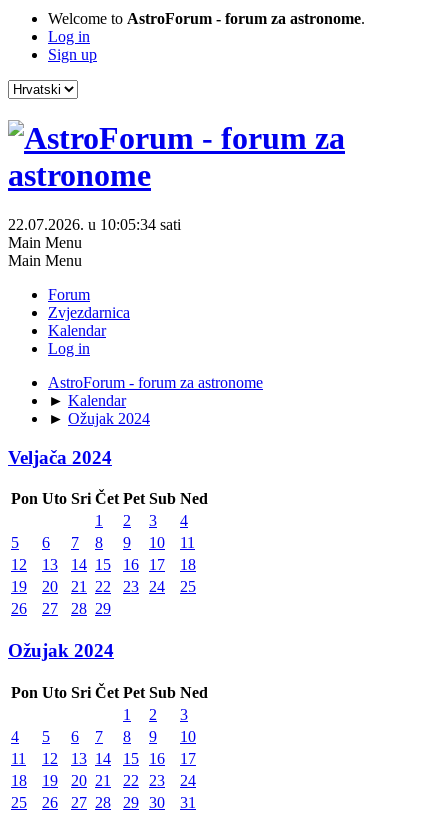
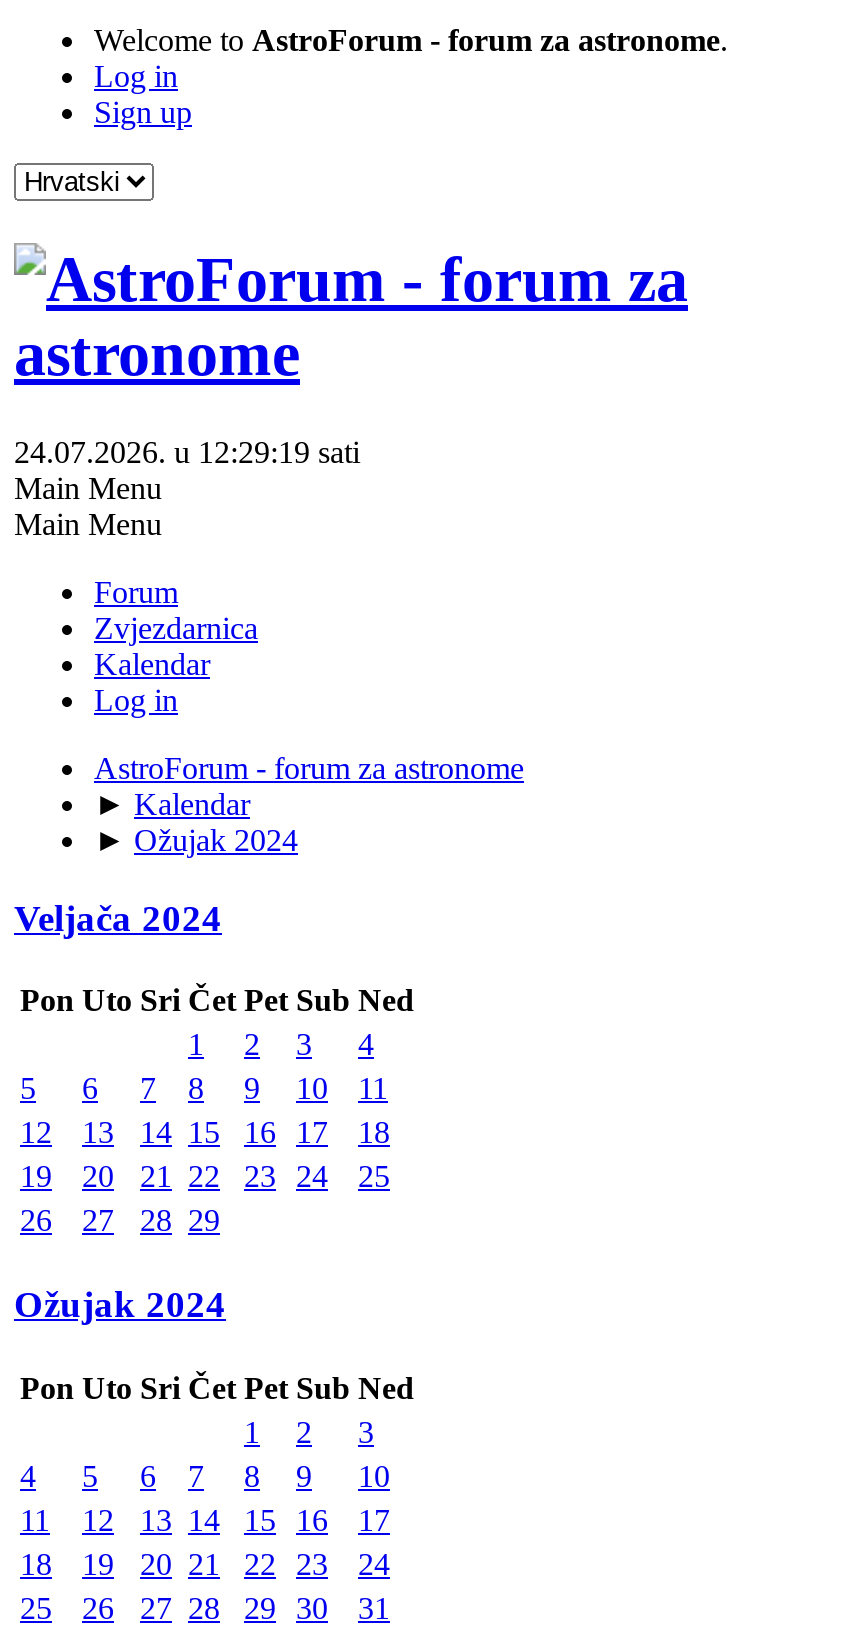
[8,216,181,233] 22.07.2026. u 10:05:34 sati -> [14,435,360,469] 24.07.2026. u 12:29:19 sati

